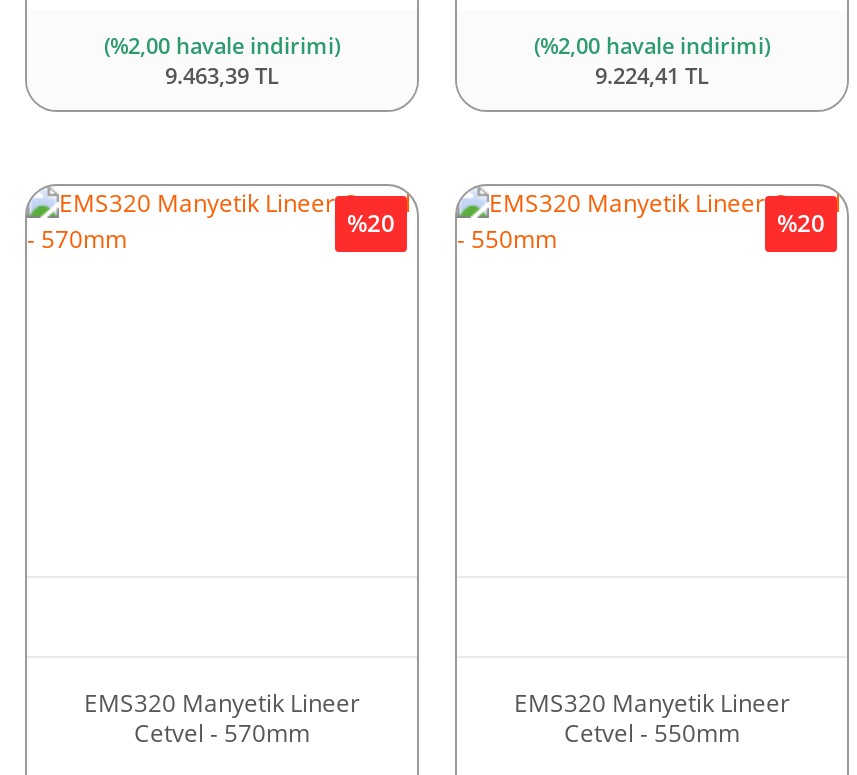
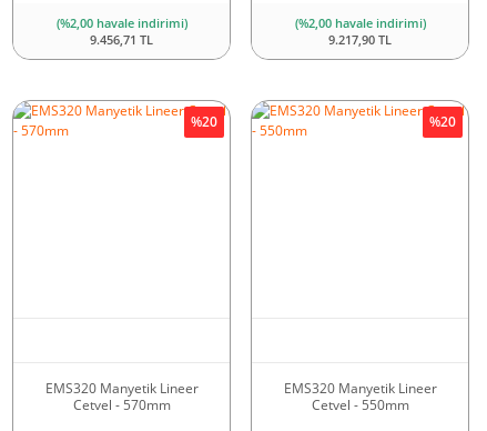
[165,60,279,90] 9.463,39 TL -> [90,31,153,48] 9.456,71 TL
[595,60,709,90] 9.224,41 TL -> [328,31,392,48] 9.217,90 TL

